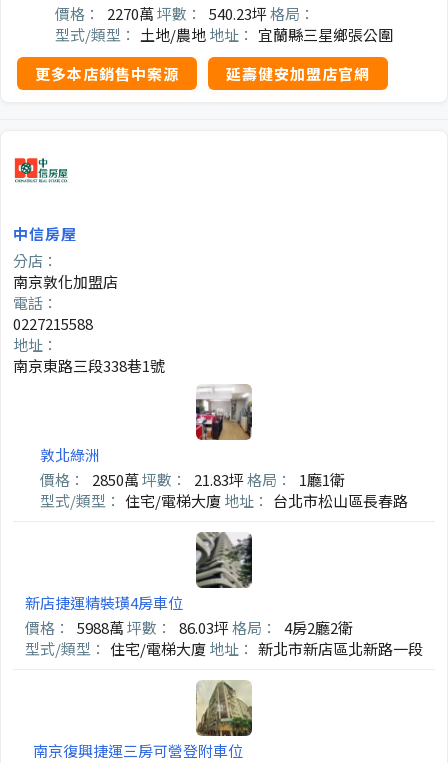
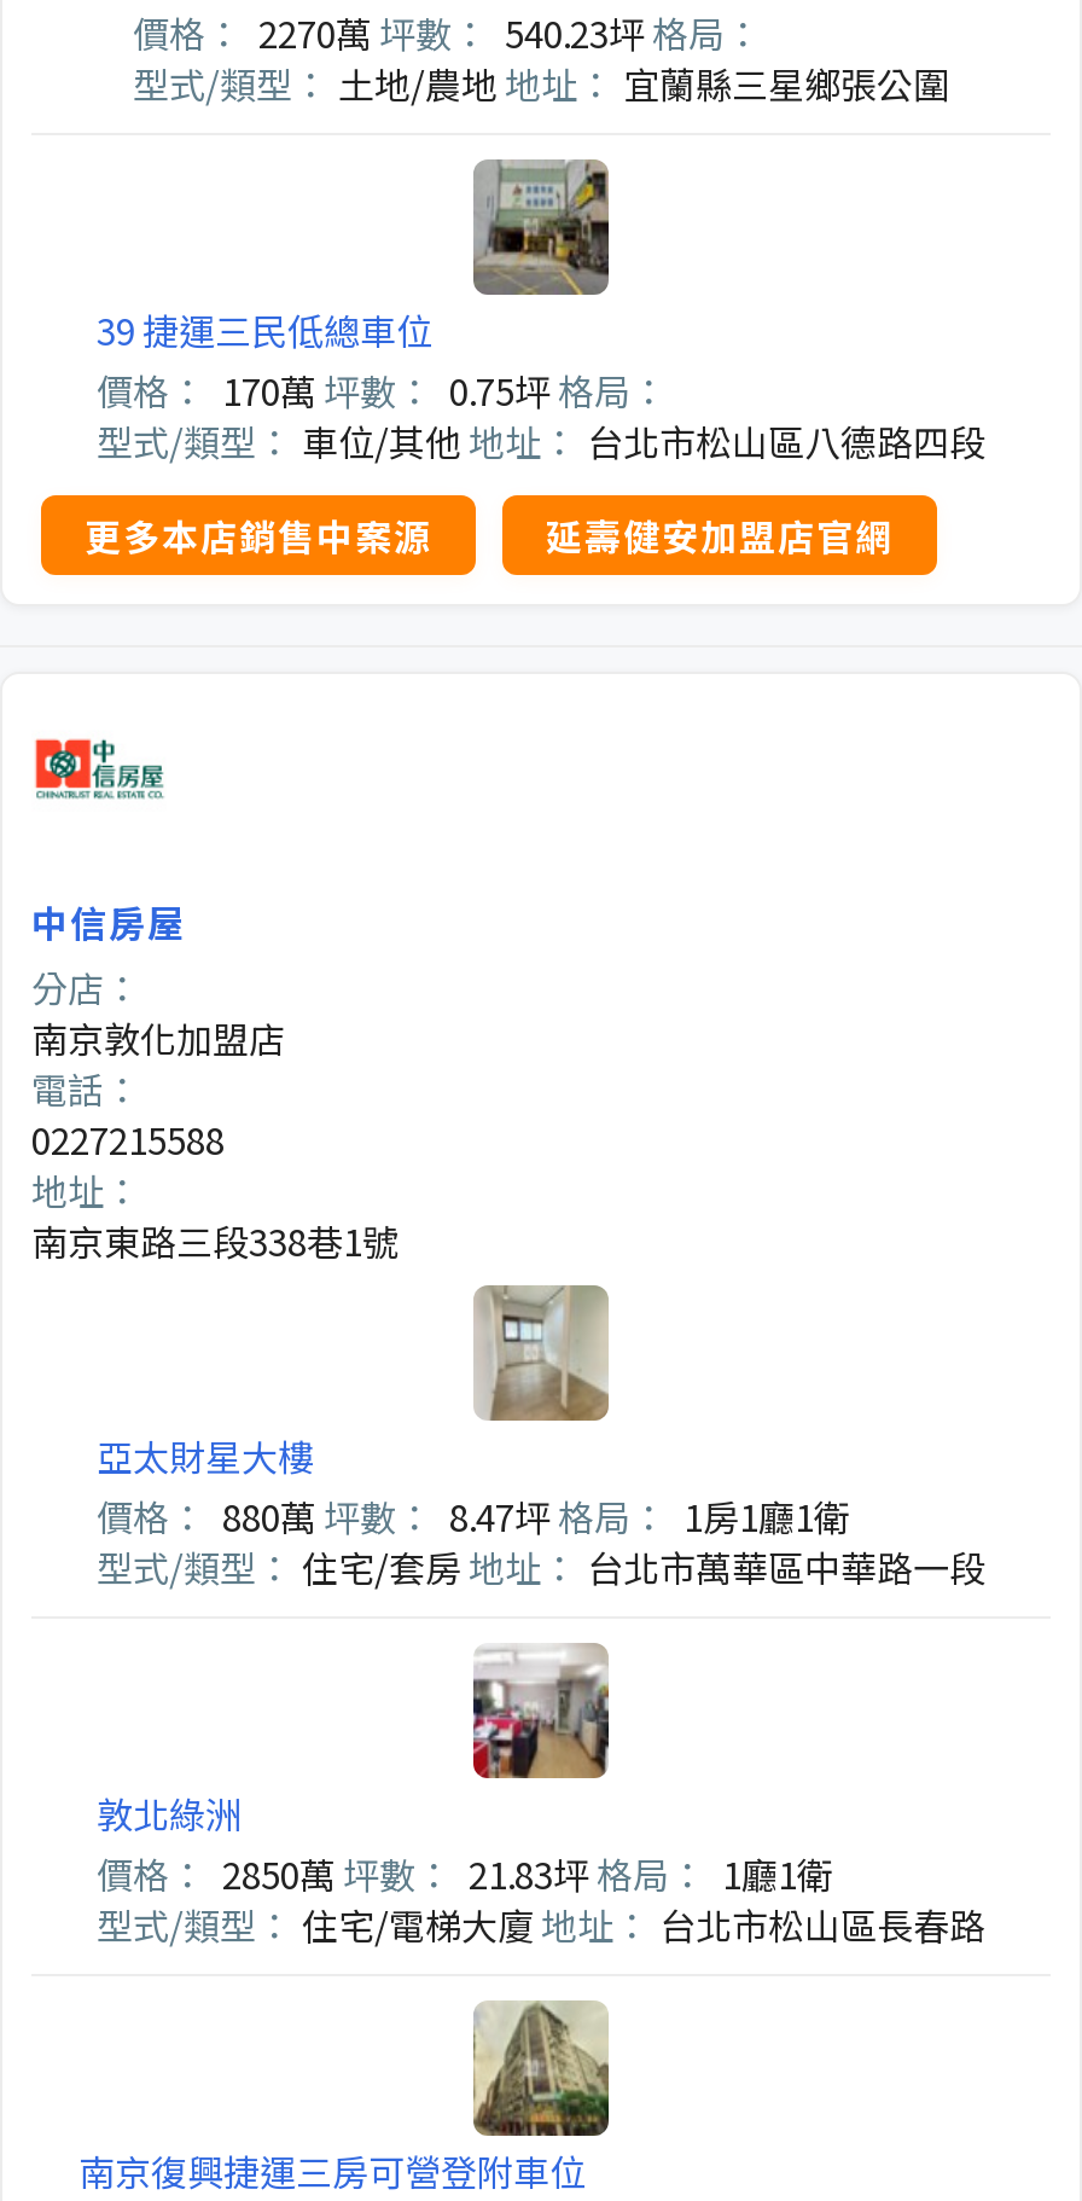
none -> [97,157,985,466] [image] | 39 捷運三民低總車位 | 價格： 170萬 坪數： 0.75坪 格局： | 型式/類型： 車位/其他地址： 台北市松山區八德路四段
none -> [97,1285,985,1592] [image] | 亞太財星大樓 | 價格： 880萬 坪數： 8.47坪 格局： 1房1廳1衛 | 型式/類型： 住宅/套房地址： 台北市萬華區中華路一段
moved [40,383,408,511] -> [97,1640,985,1950]: [image] | 敦北綠洲 | 價格： 2850萬 坪數： 21.83坪 格局： 1廳1衛 | 型式/類型： 住宅/電梯大廈地址： 台北市松山區長春路
[25,532,423,659] [image] | 新店捷運精裝璜4房車位 | 價格： 5988萬 坪數： 86.03坪 格局： 4房2廳2衛 | 型式/類型： 住宅/電梯大廈地址： 新北市新店區北新路一段 -> none

